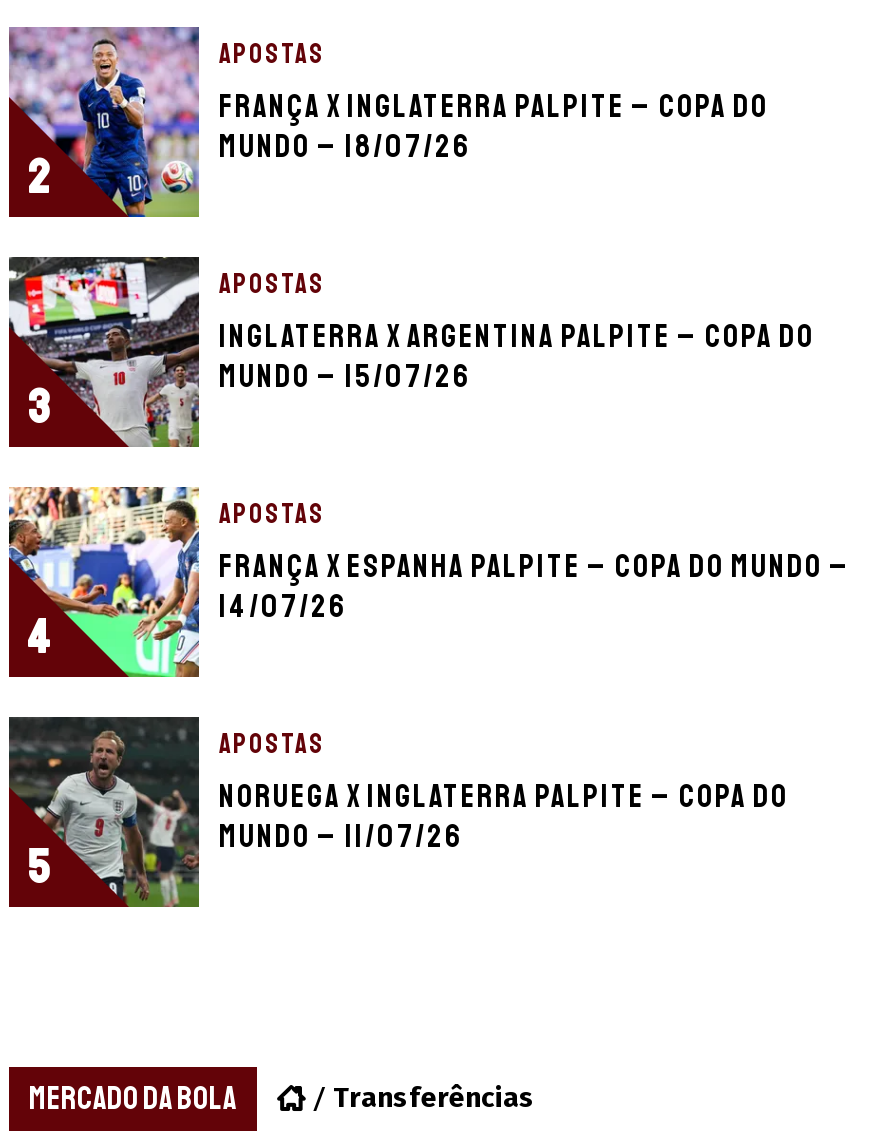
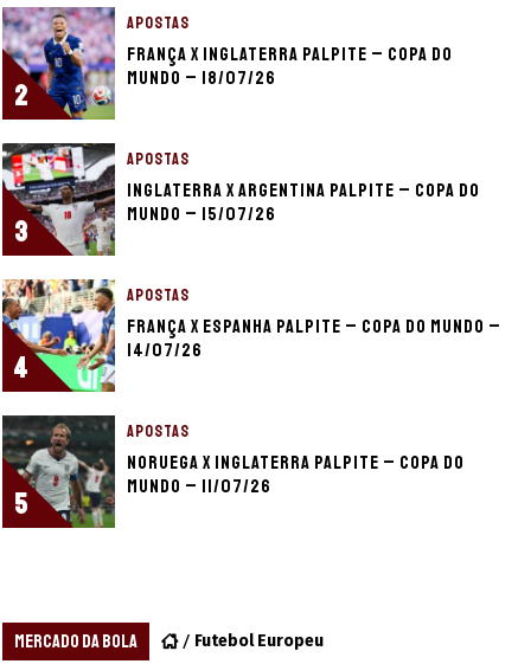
[333,1081,535,1115] Transferências -> [194,630,324,650] Futebol Europeu

